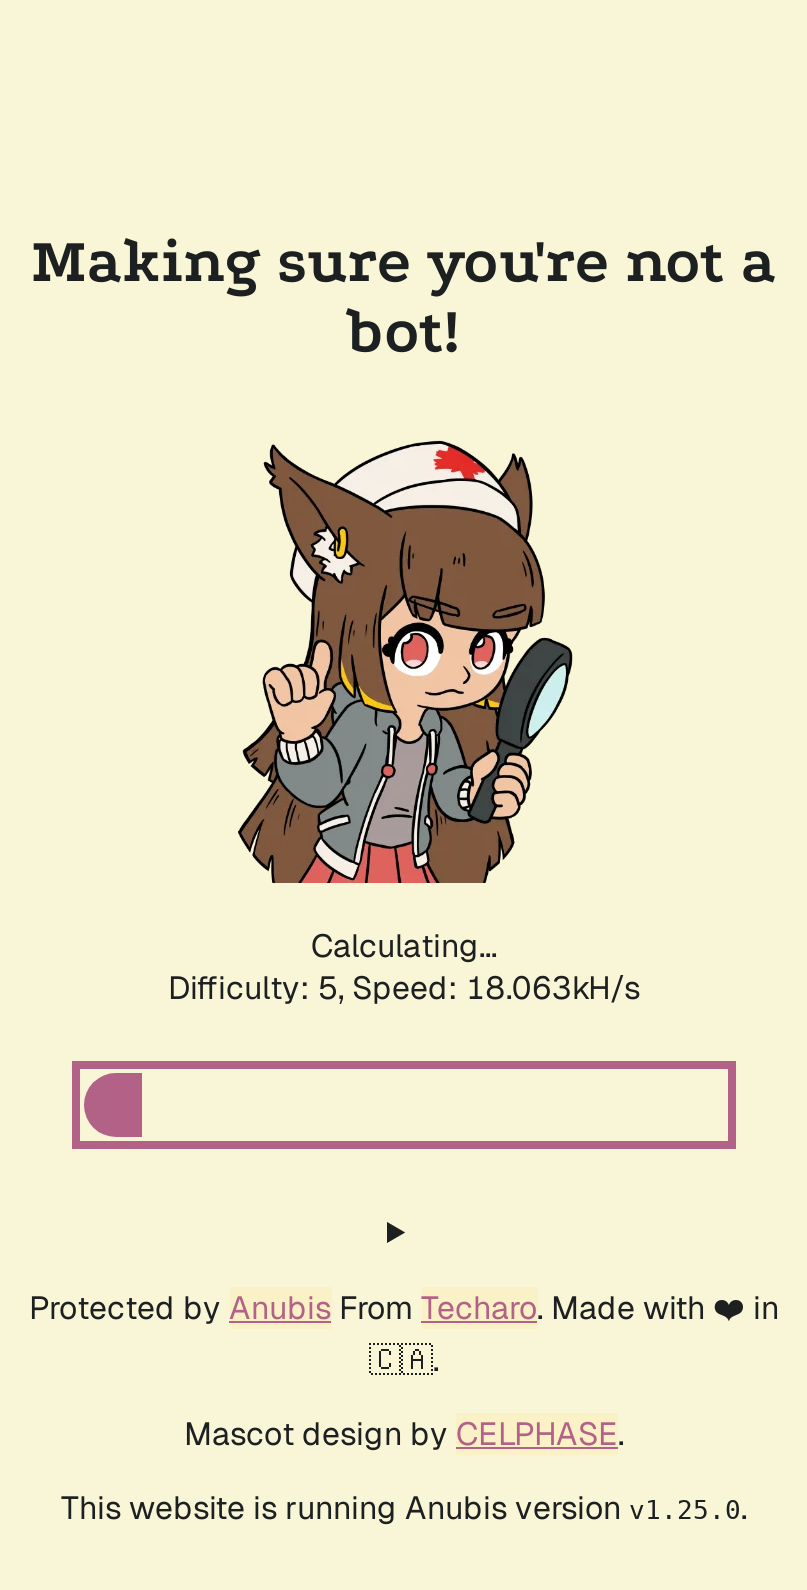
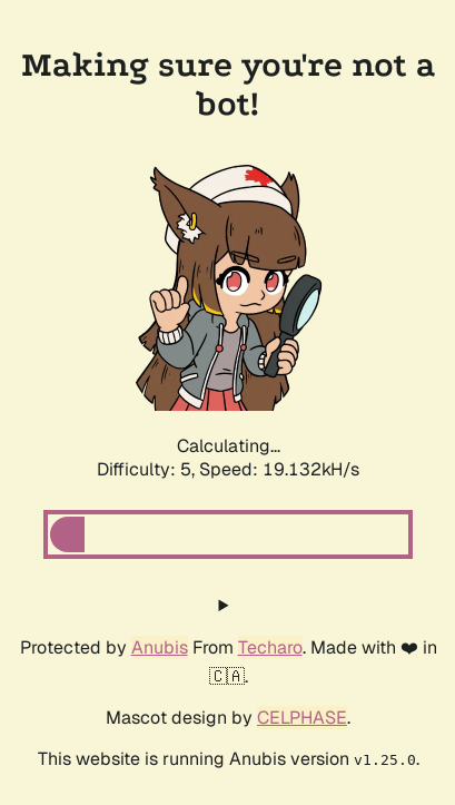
[168,967,640,1009] Difficulty: 5, Speed: 18.063kH/s -> [97,458,359,481] Difficulty: 5, Speed: 19.132kH/s

